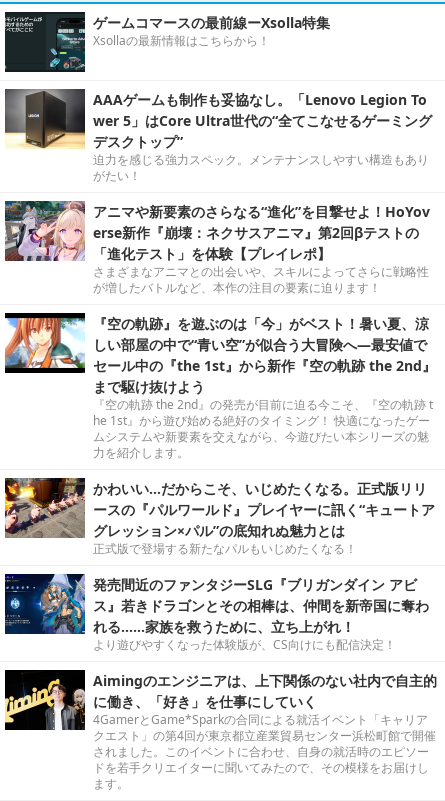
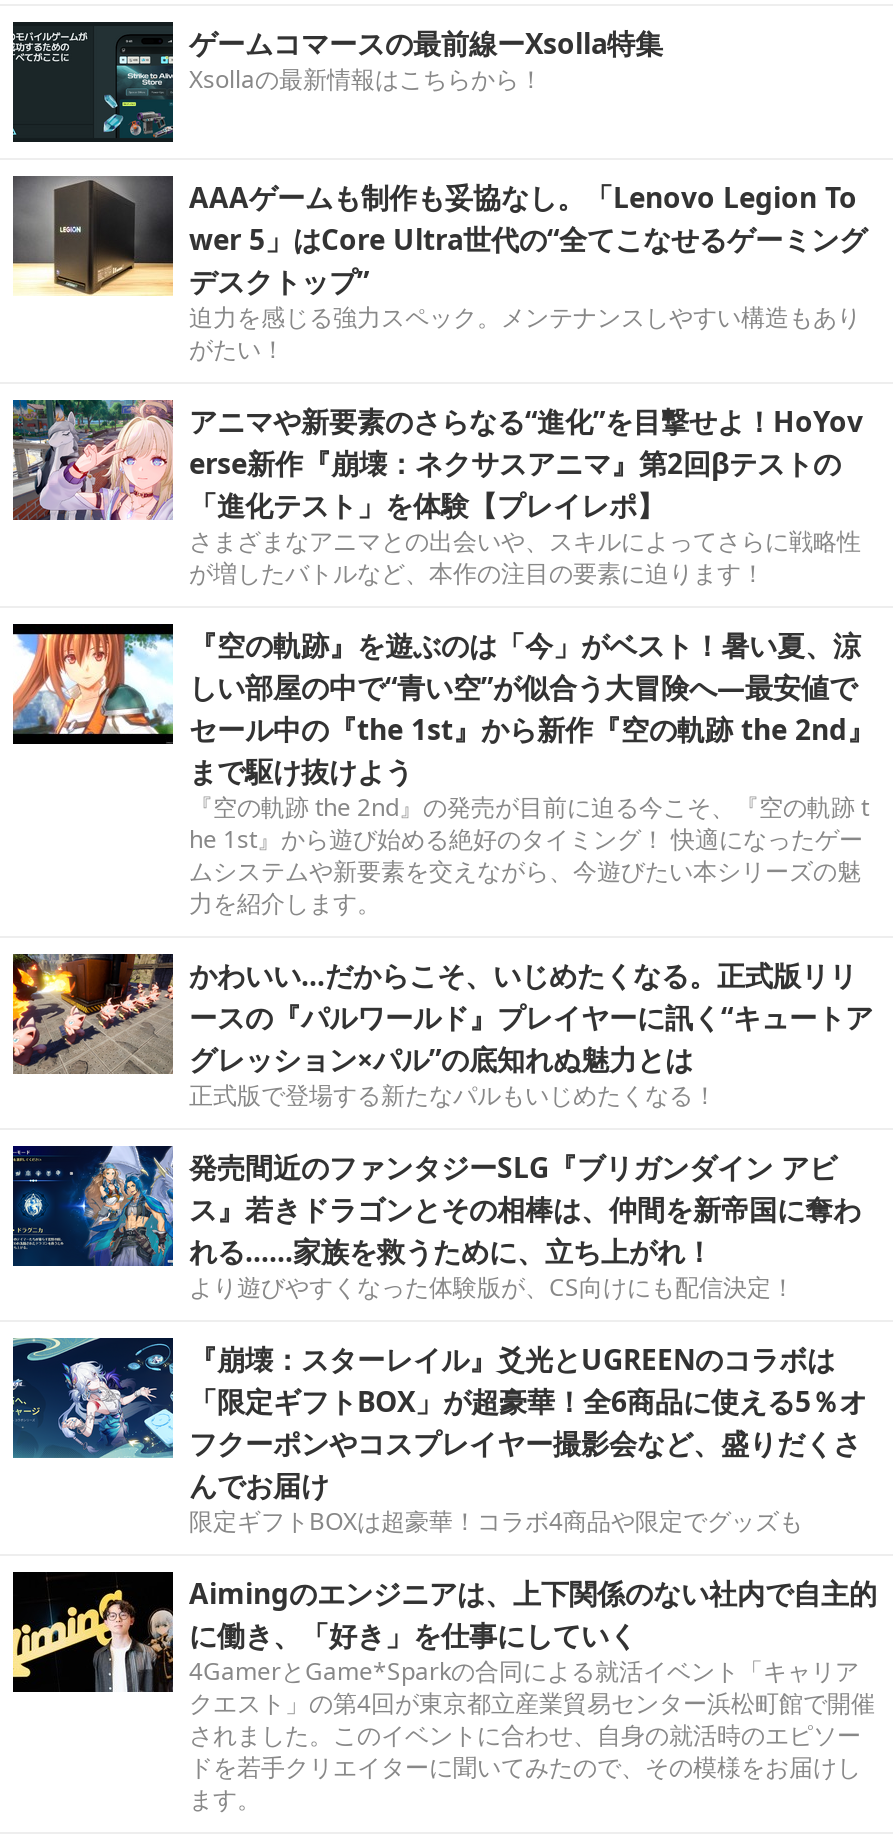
none -> [11,1336,867,1537] [image] | 『崩壊：スターレイル』爻光とUGREENのコラボは | 「限定ギフトBOX」が超豪華！全6商品に使える5％オ | フクーポンやコスプレイヤー撮影会など、盛りだくさ | んでお届け | 限定ギフトBOXは超豪華！コラボ4商品や限定でグッズも

